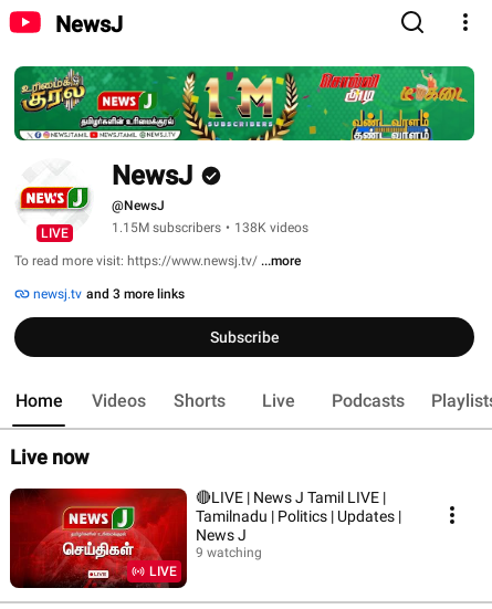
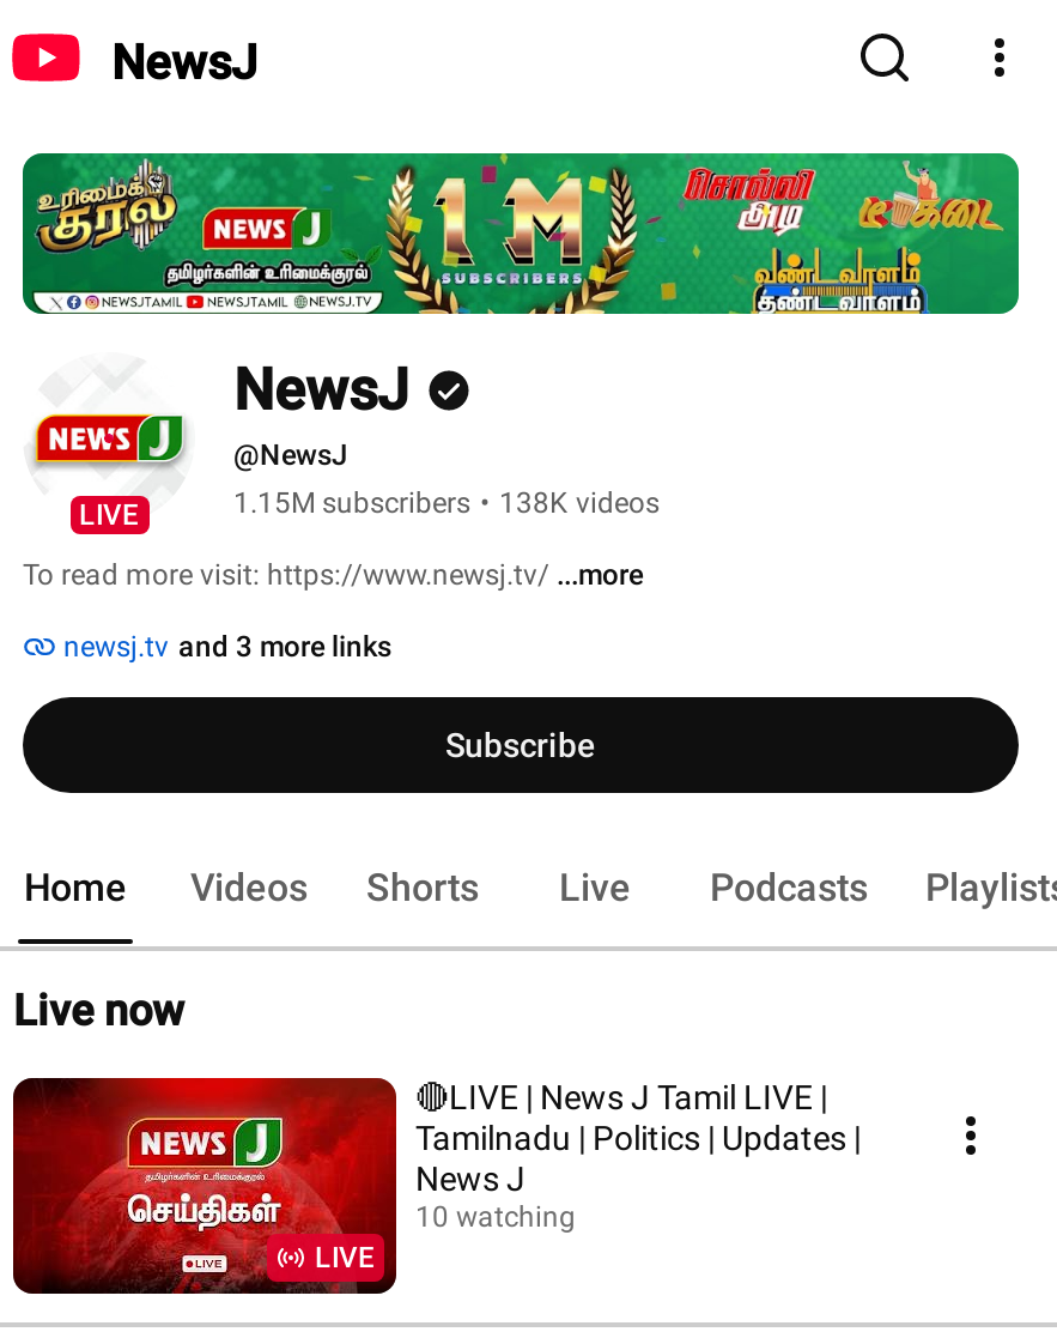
[196,545,262,560] 9 watching -> [415,1200,576,1234] 10 watching

